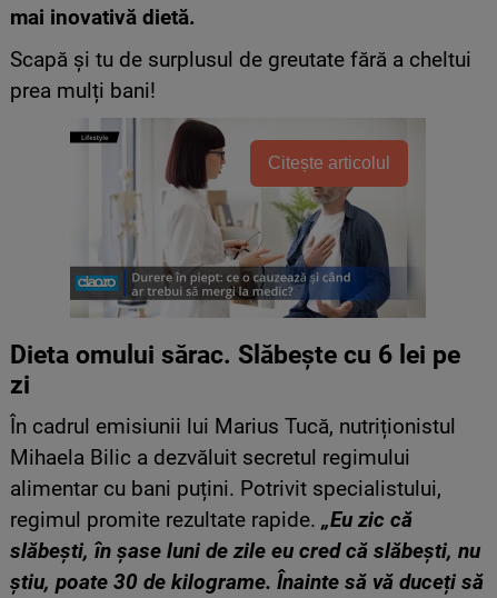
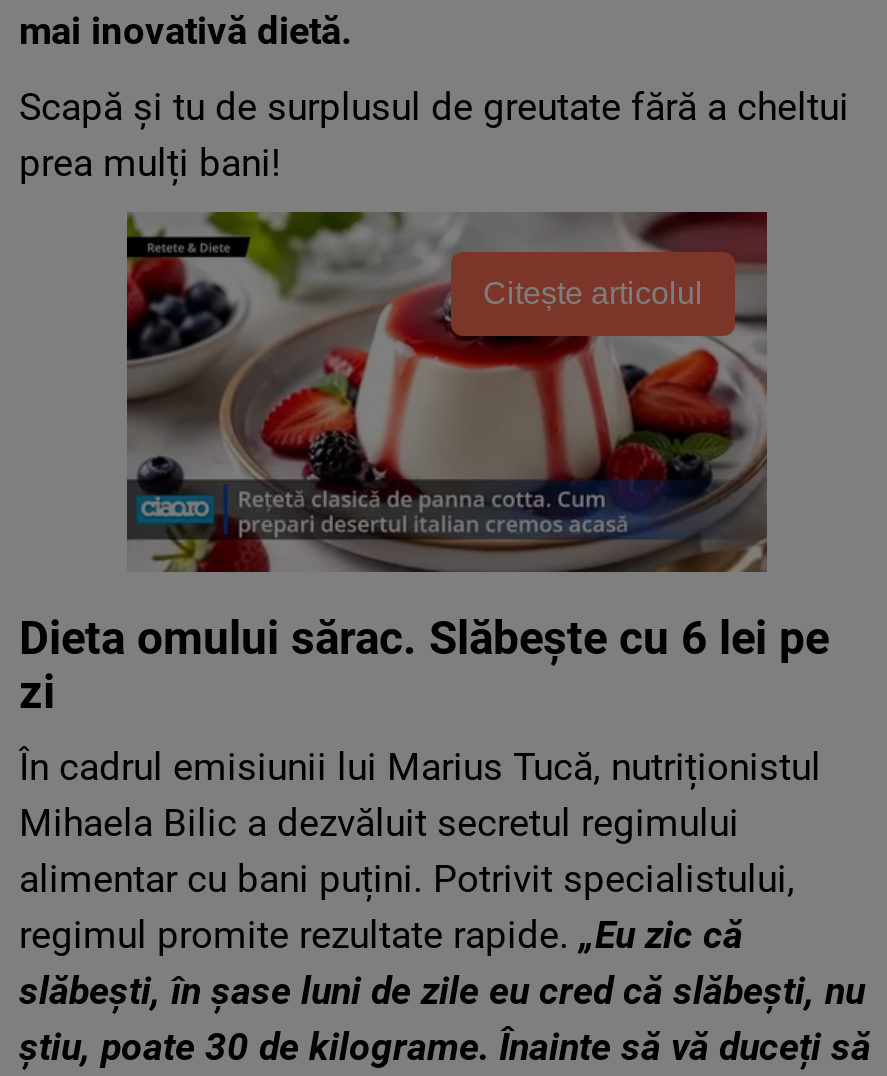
[70,118,426,319] [image] -> [125,210,769,574] [image]

